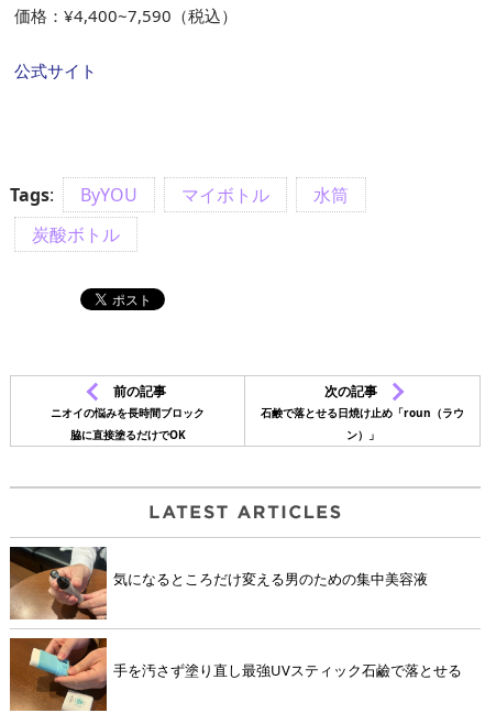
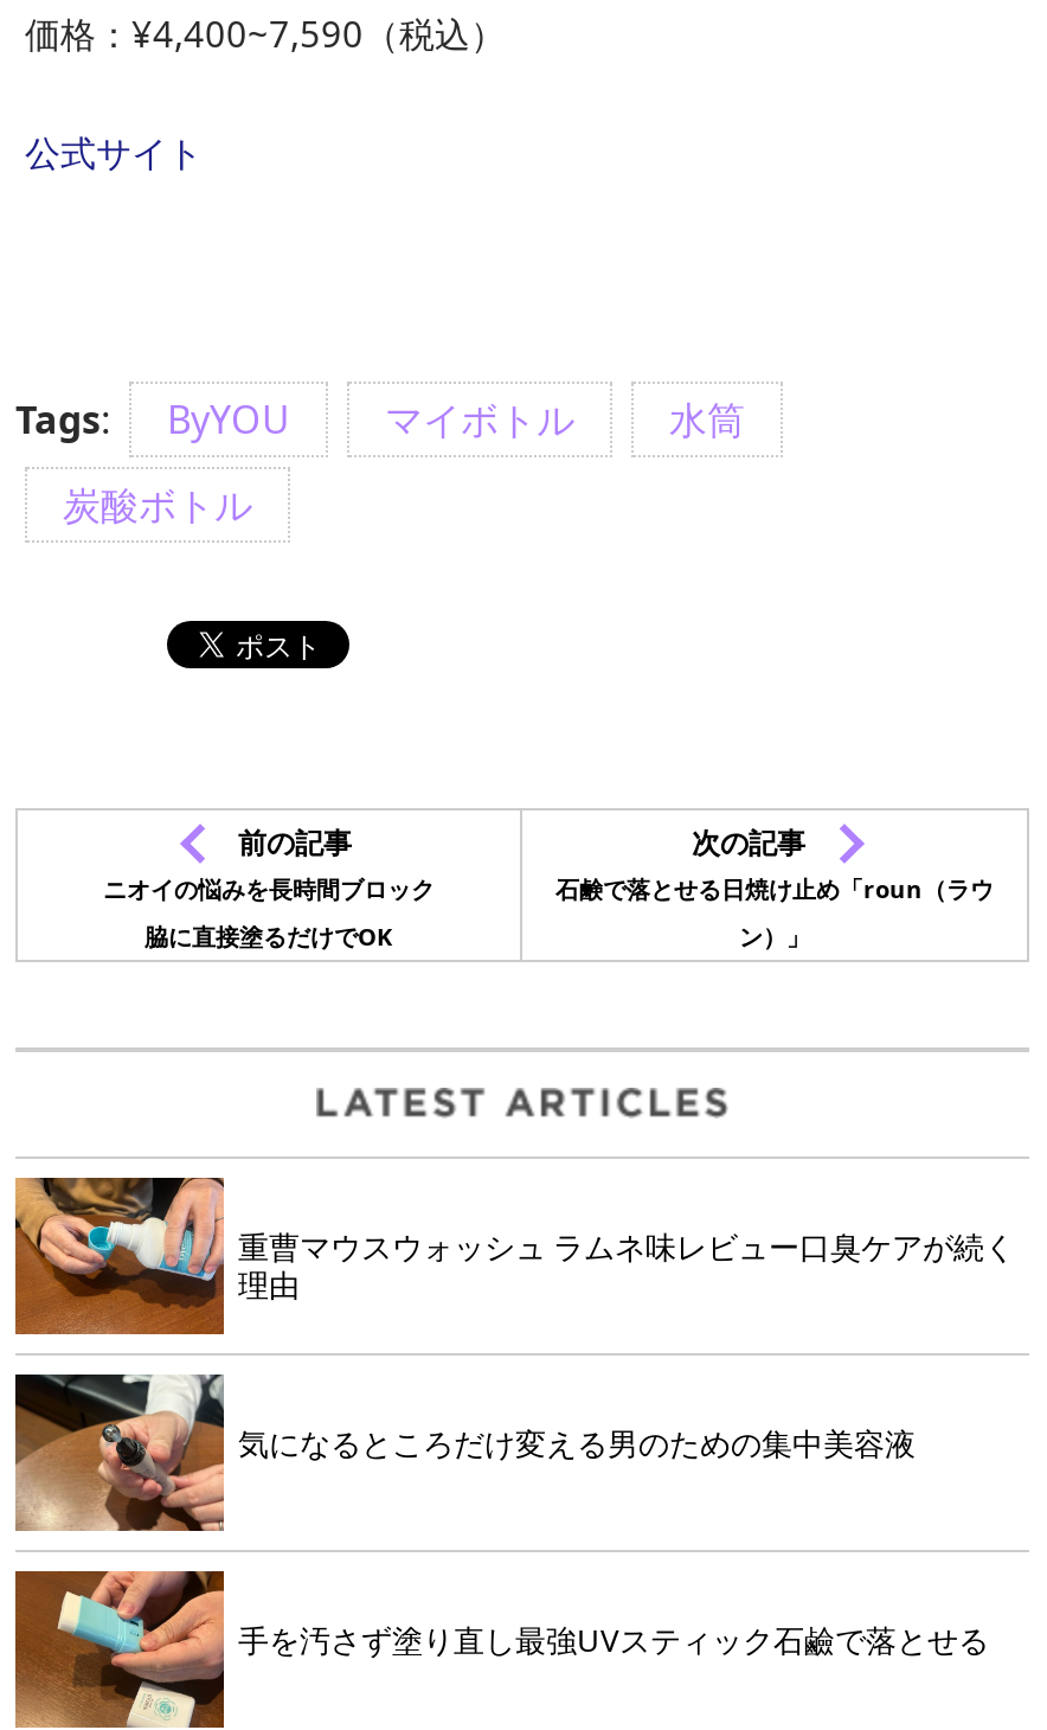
none -> [13,1175,1015,1337] [image] | 重曹マウスウォッシュ ラムネ味レビュー口臭ケアが続く | 理由

